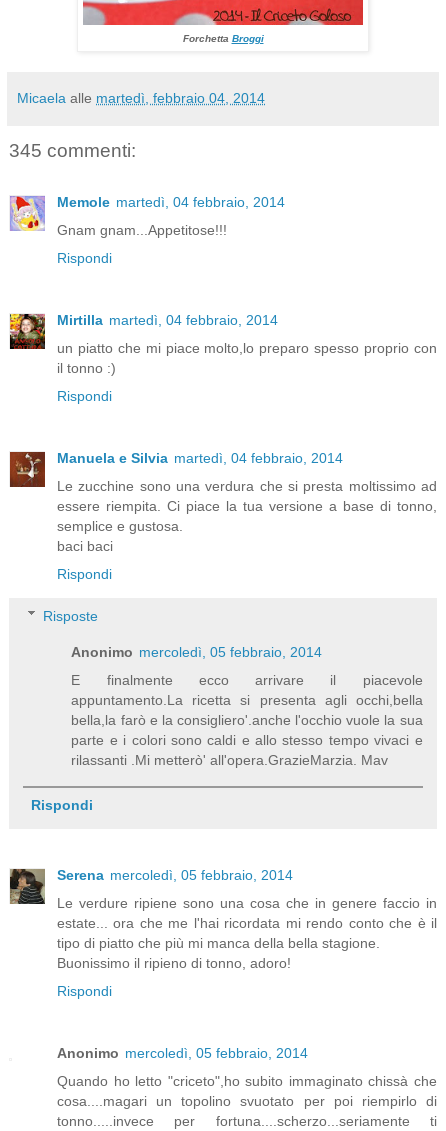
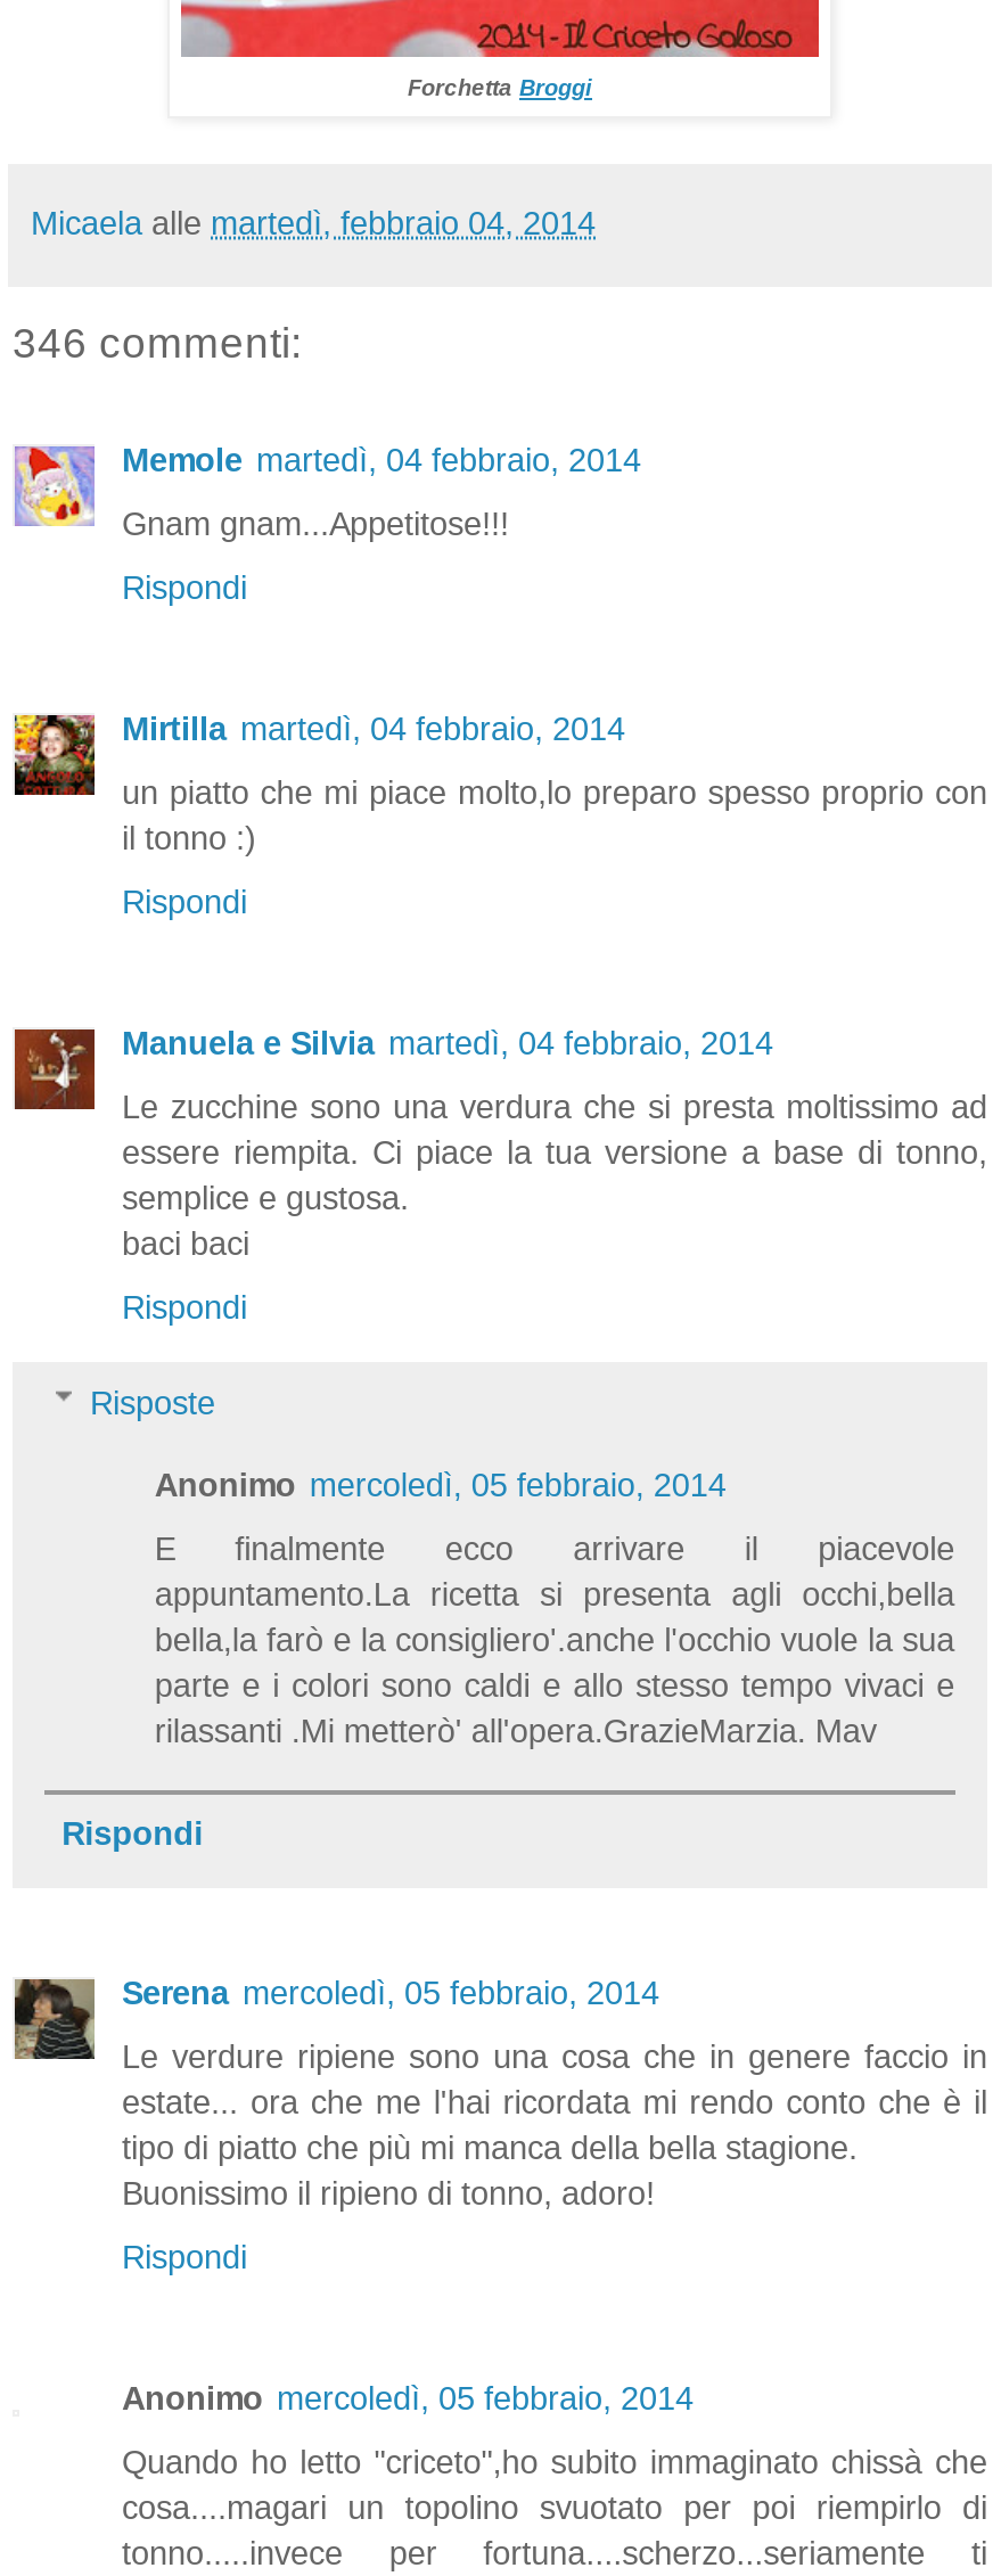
[9,140,136,161] 345 commenti: -> [13,318,302,366] 346 commenti:

